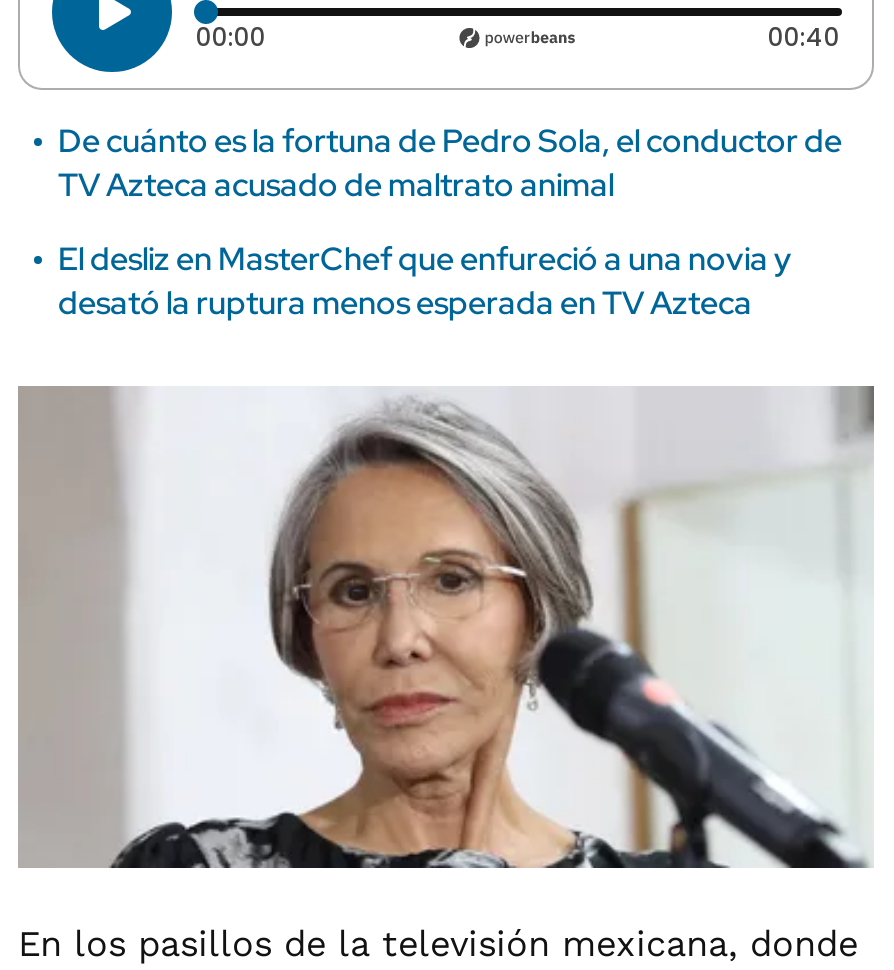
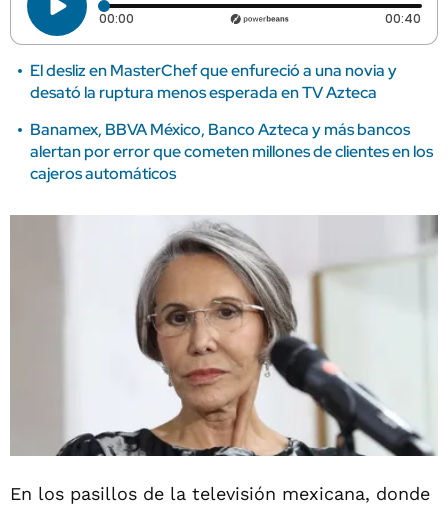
[58,120,842,206] De cuánto es la fortuna de Pedro Sola, el conductor de | TV Azteca acusado de maltrato animal -> none
moved [58,238,792,324] -> [30,60,397,103]: El desliz en MasterChef que enfureció a una novia y | desató la ruptura menos esperada en TV Azteca
none -> [30,119,433,184] Banamex, BBVA México, Banco Azteca y más bancos | alertan por error que cometen millones de clientes en los | cajeros automáticos

